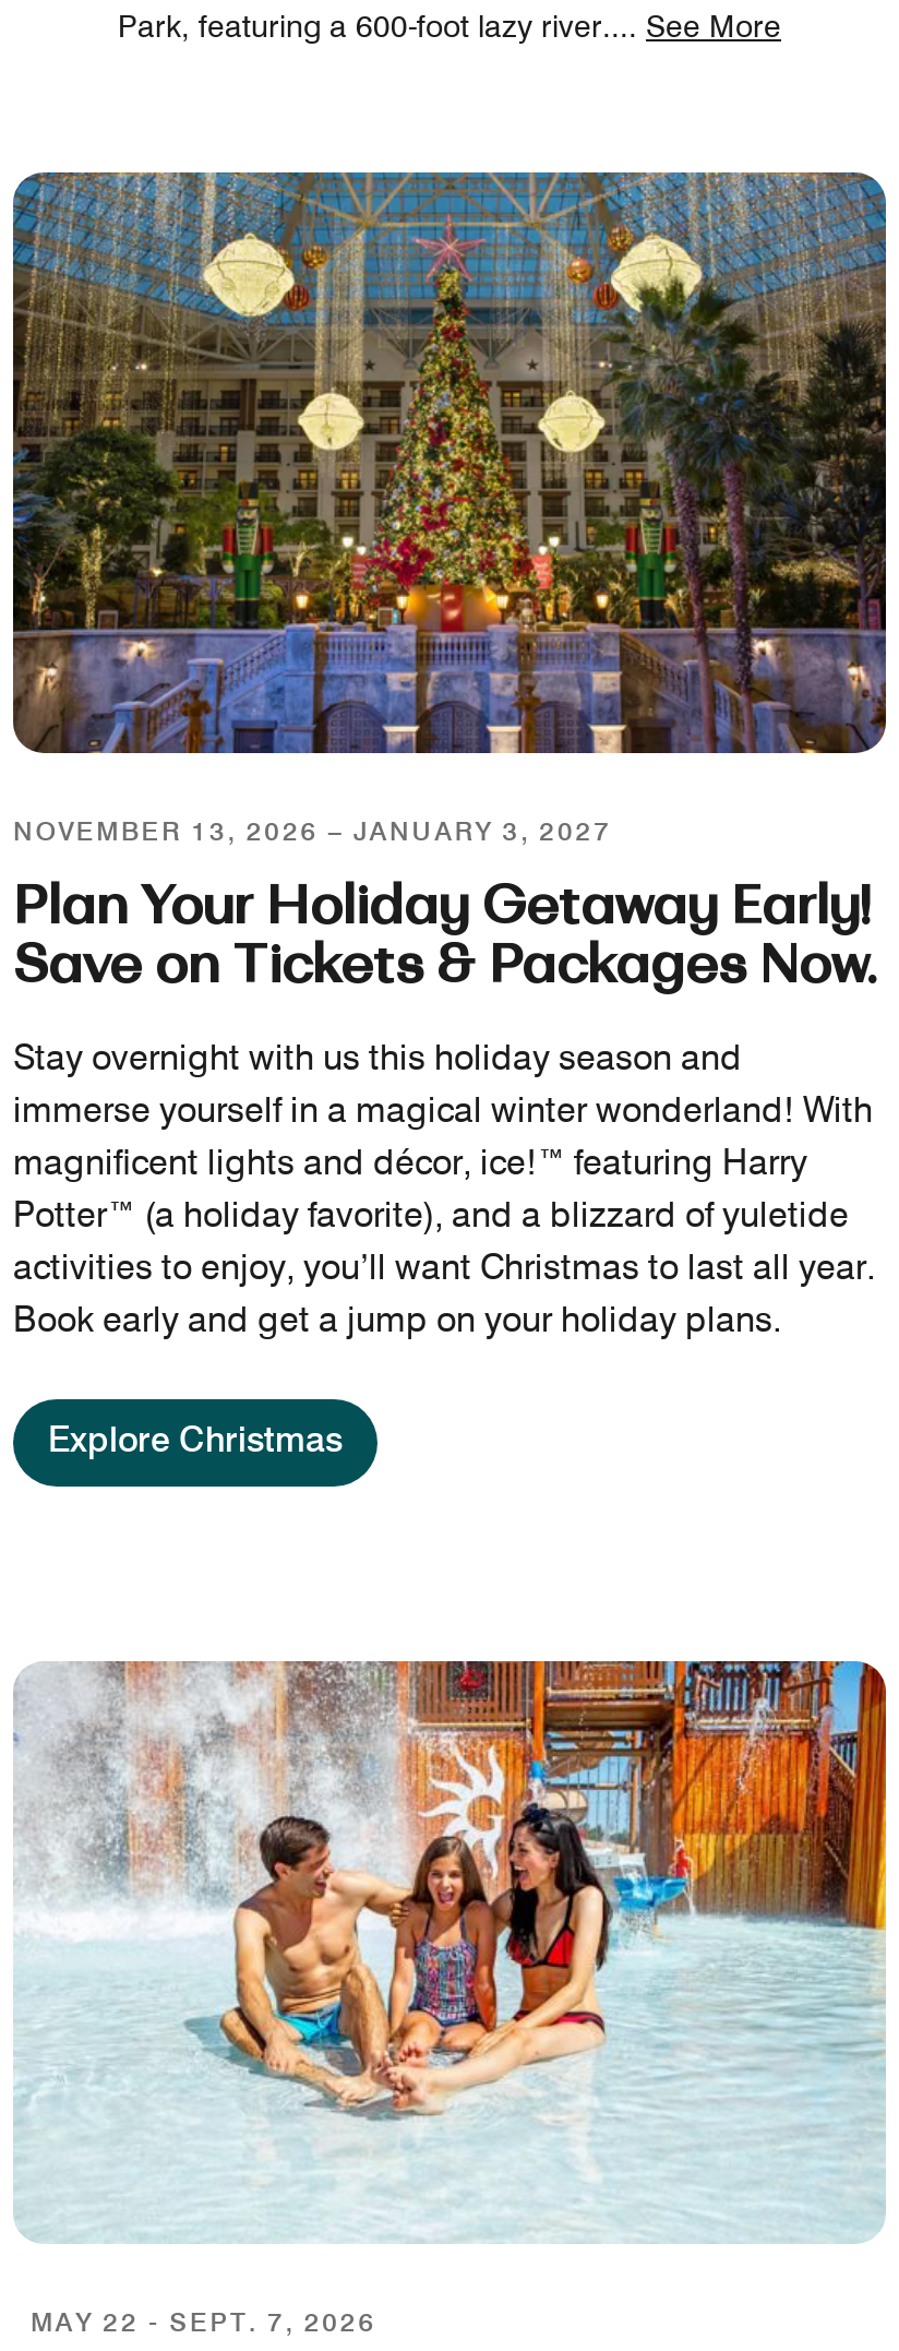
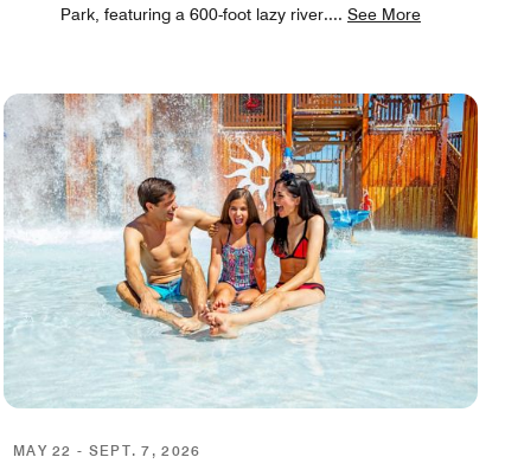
[11,170,888,1461] [image] | NOVEMBER 13, 2026 – JANUARY 3, 2027 | Plan Your Holiday Getaway Early! | Save on Tickets & Packages Now. | Stay overnight with us this holiday season and | immerse yourself in a magical winter wonderland! With | magnificent lights and décor, ice!™ featuring Harry | Potter™ (a holiday favorite), and a blizzard of yuletide | activities to enjoy, you’ll want Christmas to last all year. | Book early and get a jump on your holiday plans. | Explore Christmas -> none

